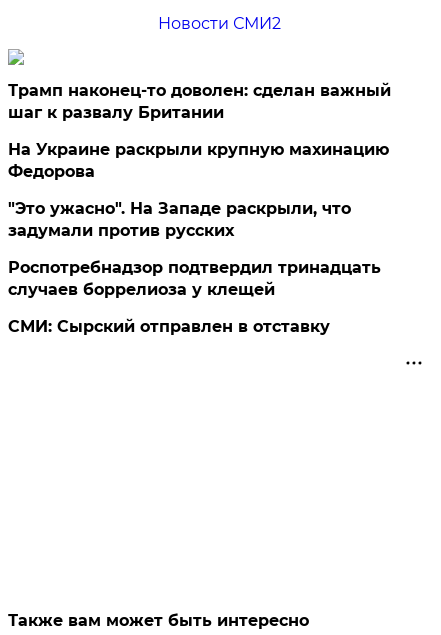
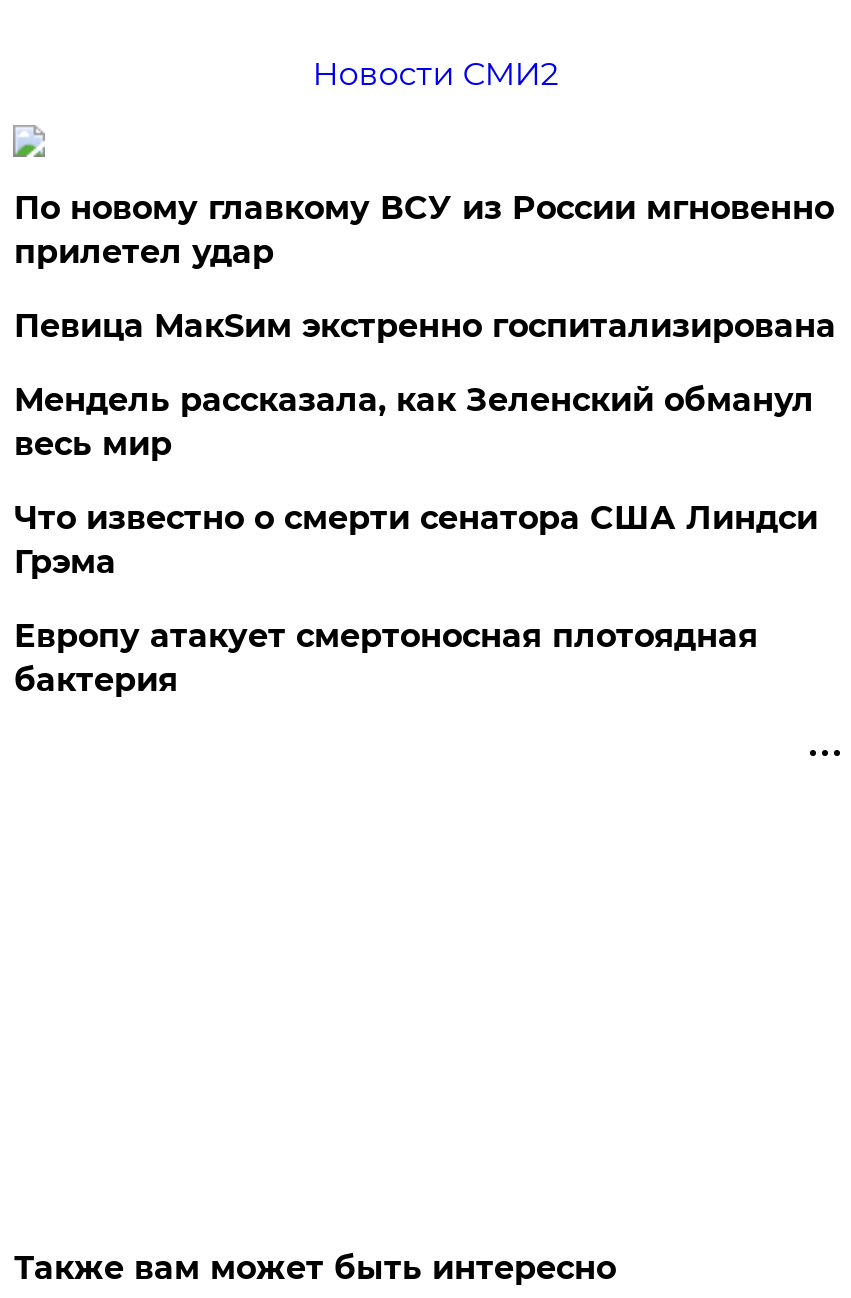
[8,81,391,122] Трамп наконец-то доволен: сделан важный | шаг к развалу Британии -> [14,190,834,272] По новому главкому ВСУ из России мгновенно | прилетел удар
[8,140,389,181] На Украине раскрыли крупную махинацию | Федорова -> [14,308,836,346] Певица МакSим экстренно госпитализирована
[8,199,351,240] "Это ужасно". На Западе раскрыли, что | задумали против русских -> [14,382,814,464] Мендель рассказала, как Зеленский обманул | весь мир
[8,258,381,299] Роспотребнадзор подтвердил тринадцать | случаев боррелиоза у клещей -> [14,500,818,582] Что известно о смерти сенатора США Линдси | Грэма
[8,317,330,336] СМИ: Сырский отправлен в отставку -> [14,618,758,700] Европу атакует смертоносная плотоядная | бактерия

